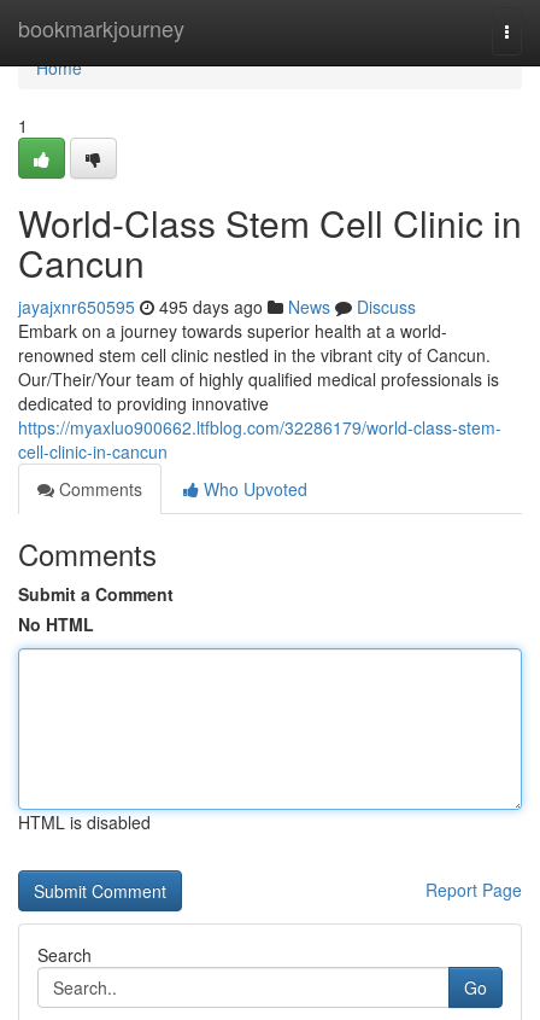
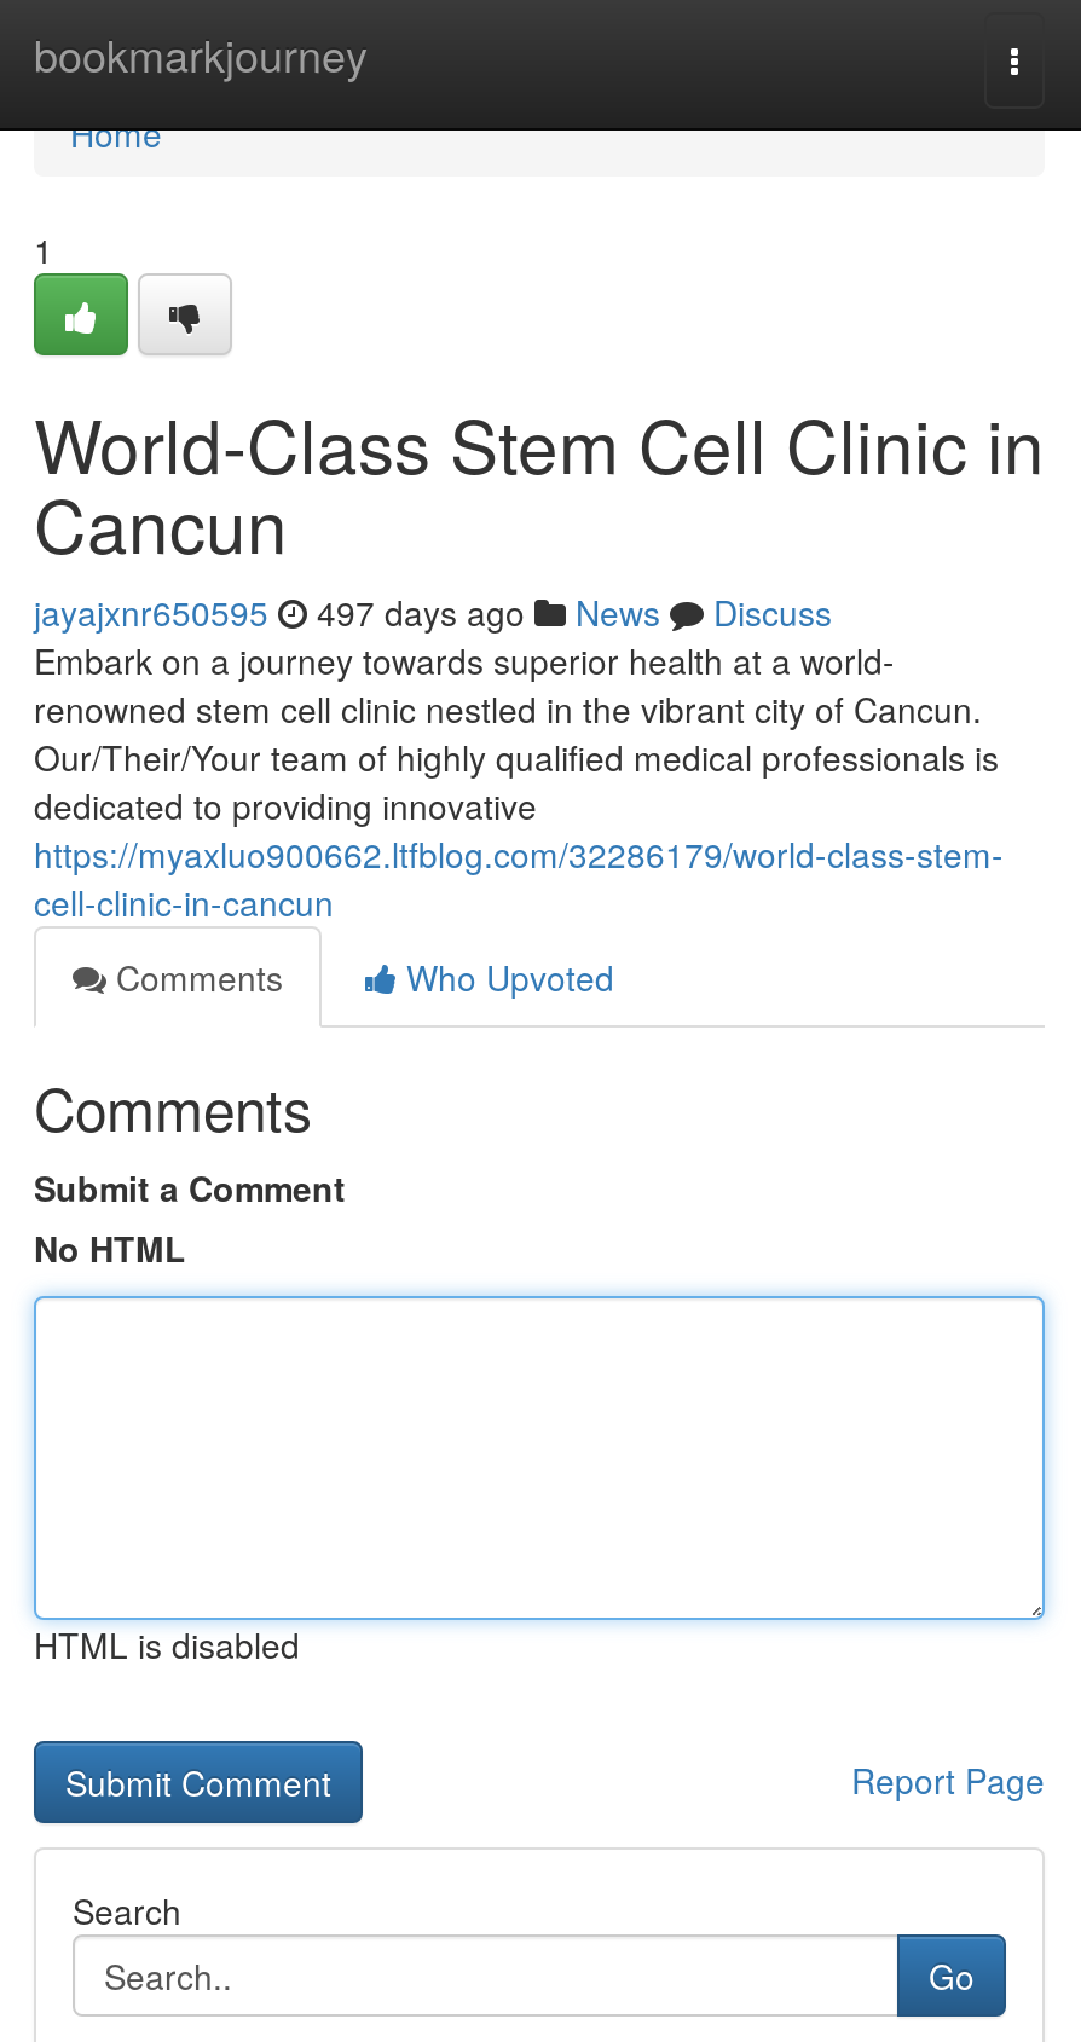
[18,295,416,319] jayajxnr650595 495 days ago News Discuss -> [34,588,832,636] jayajxnr650595 497 days ago News Discuss

